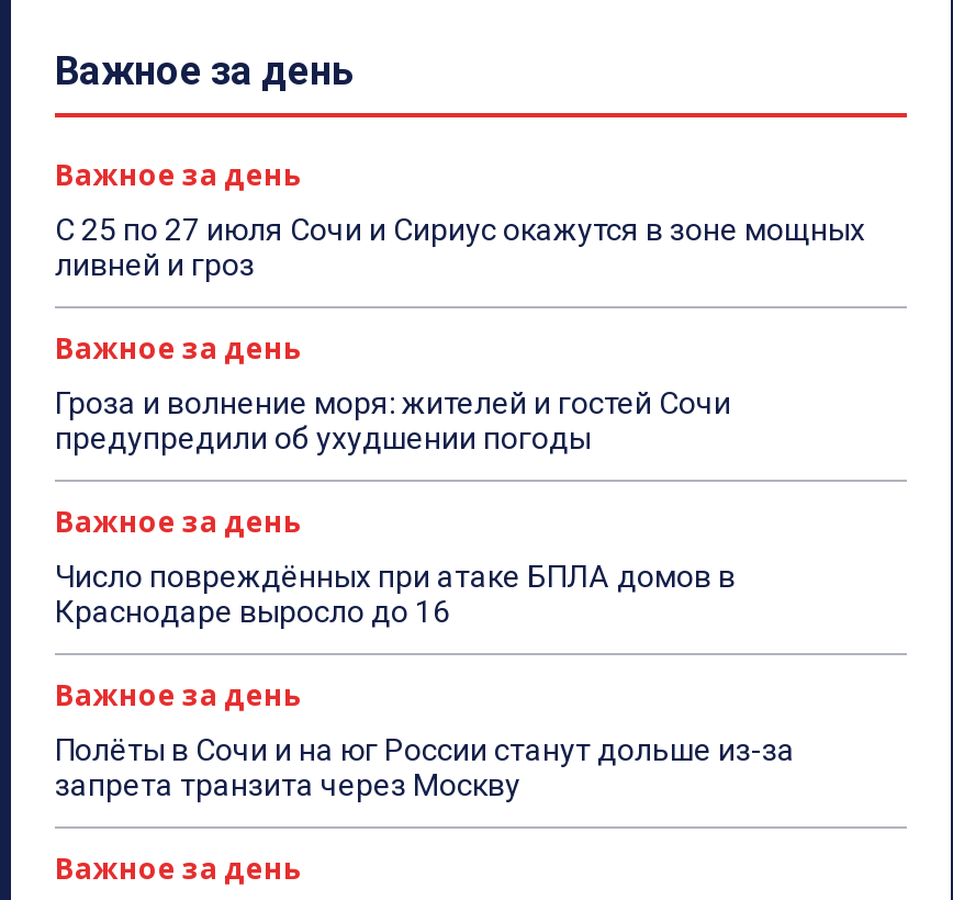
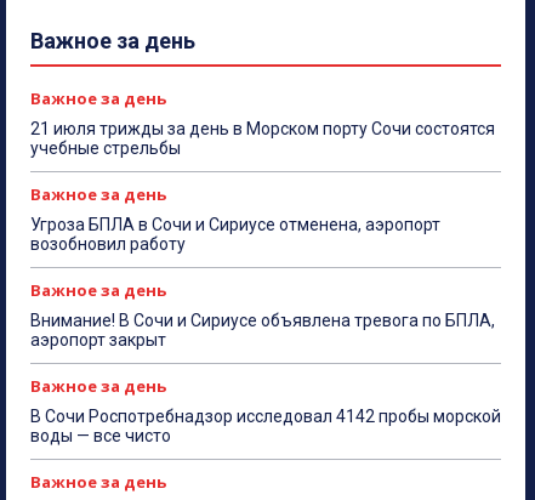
[55,212,865,282] С 25 по 27 июля Сочи и Сириус окажутся в зоне мощных | ливней и гроз -> [30,120,495,158] 21 июля трижды за день в Морском порту Сочи состоятся | учебные стрельбы
[55,385,731,455] Гроза и волнение моря: жителей и гостей Сочи | предупредили об ухудшении погоды -> [30,215,440,254] Угроза БПЛА в Сочи и Сириусе отменена, аэропорт | возобновил работу
[55,559,736,629] Число повреждённых при атаке БПЛА домов в | Краснодаре выросло до 16 -> [30,311,495,350] Внимание! В Сочи и Сириусе объявлена тревога по БПЛА, | аэропорт закрыт
[55,732,795,802] Полёты в Сочи и на юг России станут дольше из-за | запрета транзита через Москву -> [30,407,501,446] В Сочи Роспотребнадзор исследовал 4142 пробы морской | воды — все чисто

